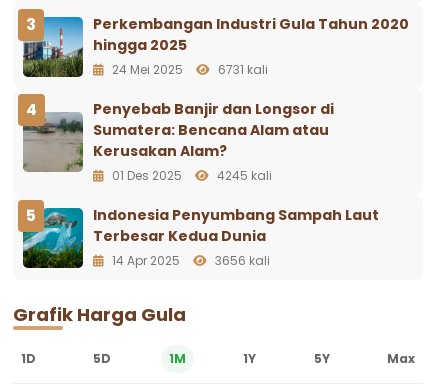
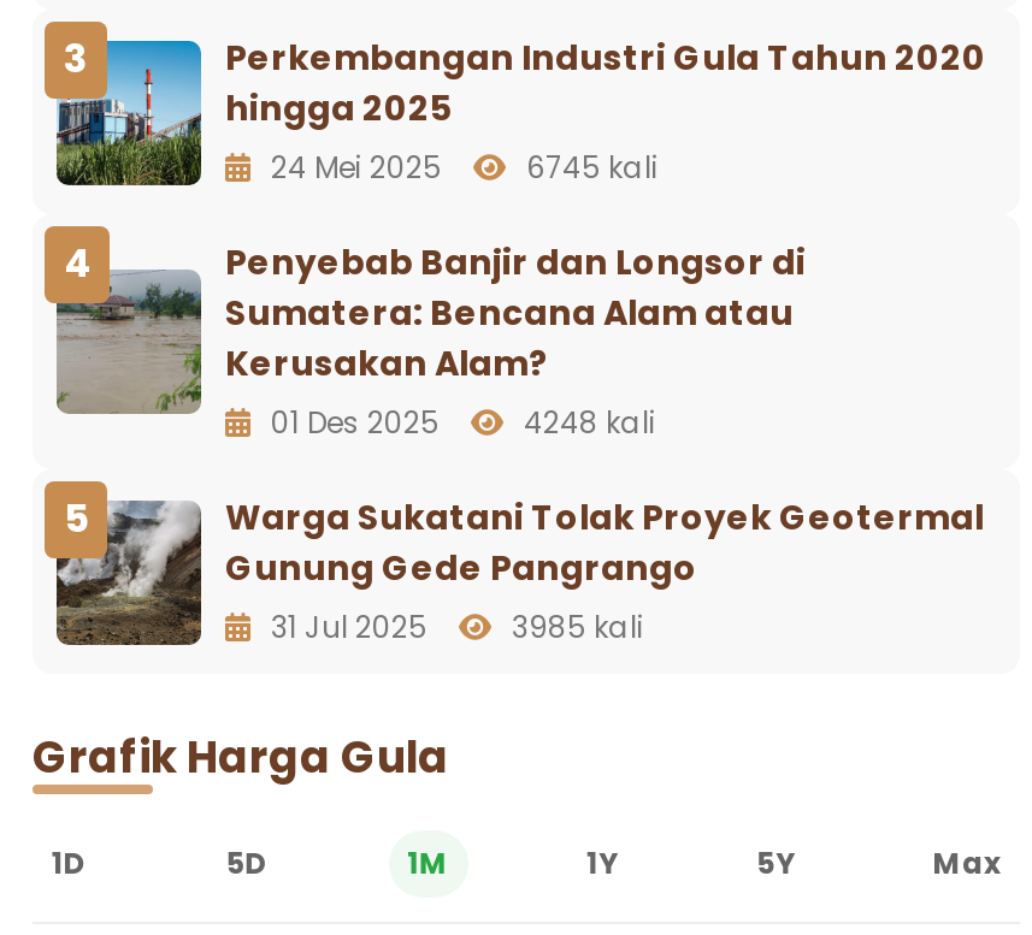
[109,61,268,78] 24 Mei 2025 6731 kali -> [264,148,659,189] 24 Mei 2025 6745 kali
[109,167,272,184] 01 Des 2025 4245 kali -> [264,403,656,444] 01 Des 2025 4248 kali
[22,205,379,269] [image] | Indonesia Penyumbang Sampah Laut | Terbesar Kedua Dunia | 14 Apr 2025 | 3656 kali -> [54,494,984,648] [image] | Warga Sukatani Tolak Proyek Geotermal | Gunung Gede Pangrango | 31 Jul 2025 | 3985 kali

